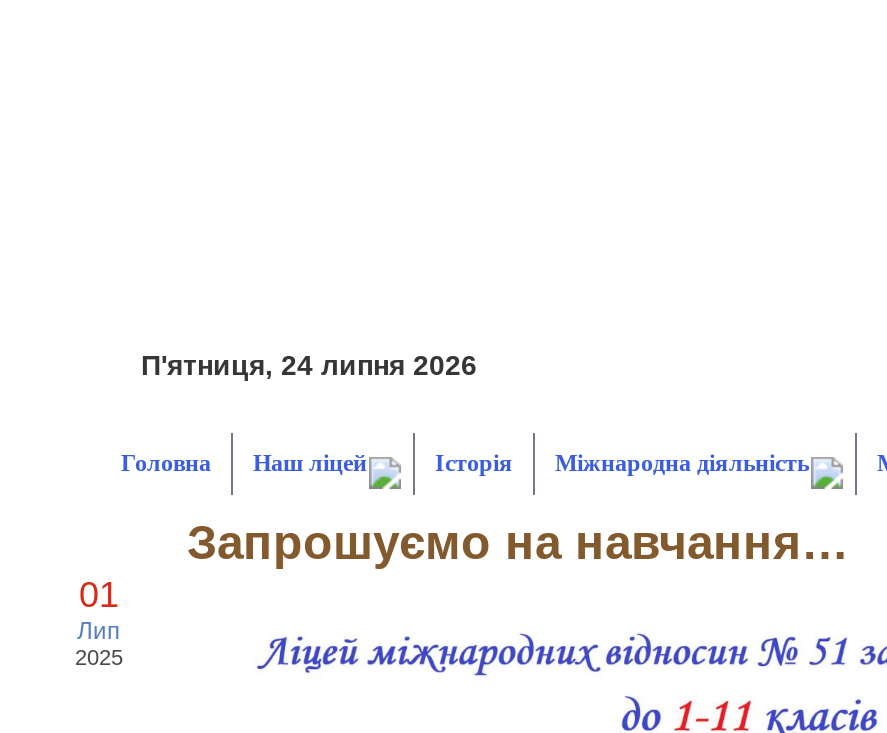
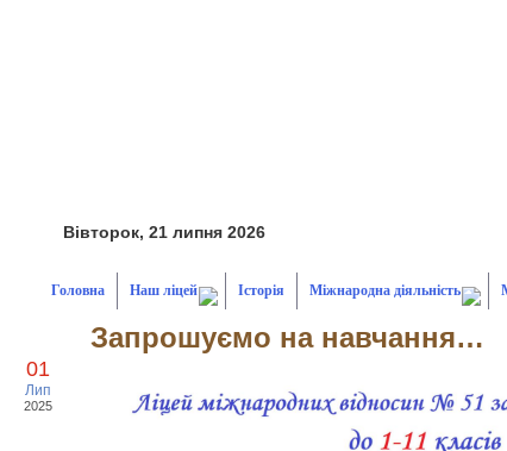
[141,349,477,381] П'ятниця, 24 липня 2026 -> [63,223,265,242] Вівторок, 21 липня 2026

